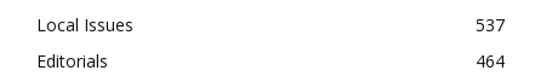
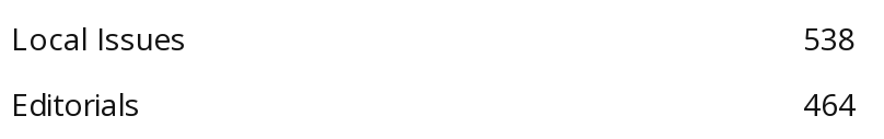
[476,13,505,36] 537 -> [803,18,856,59] 538

